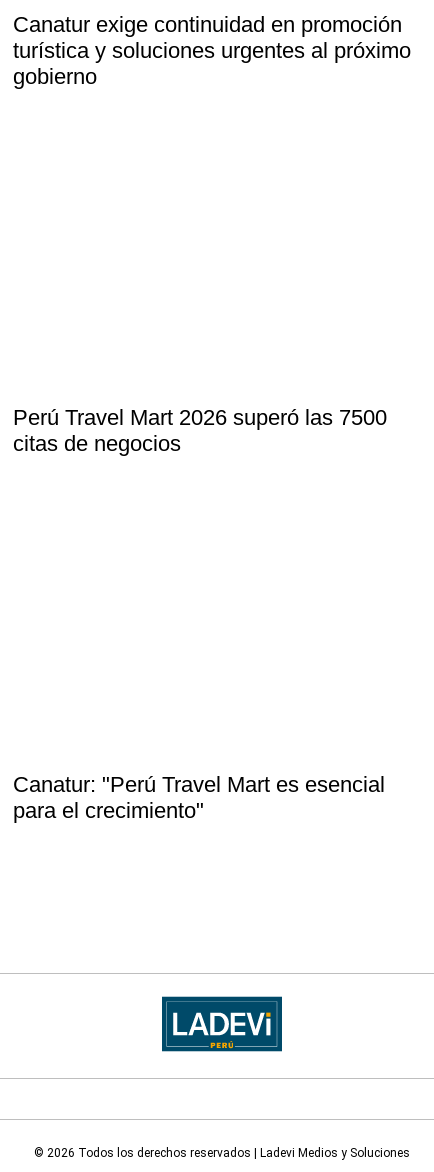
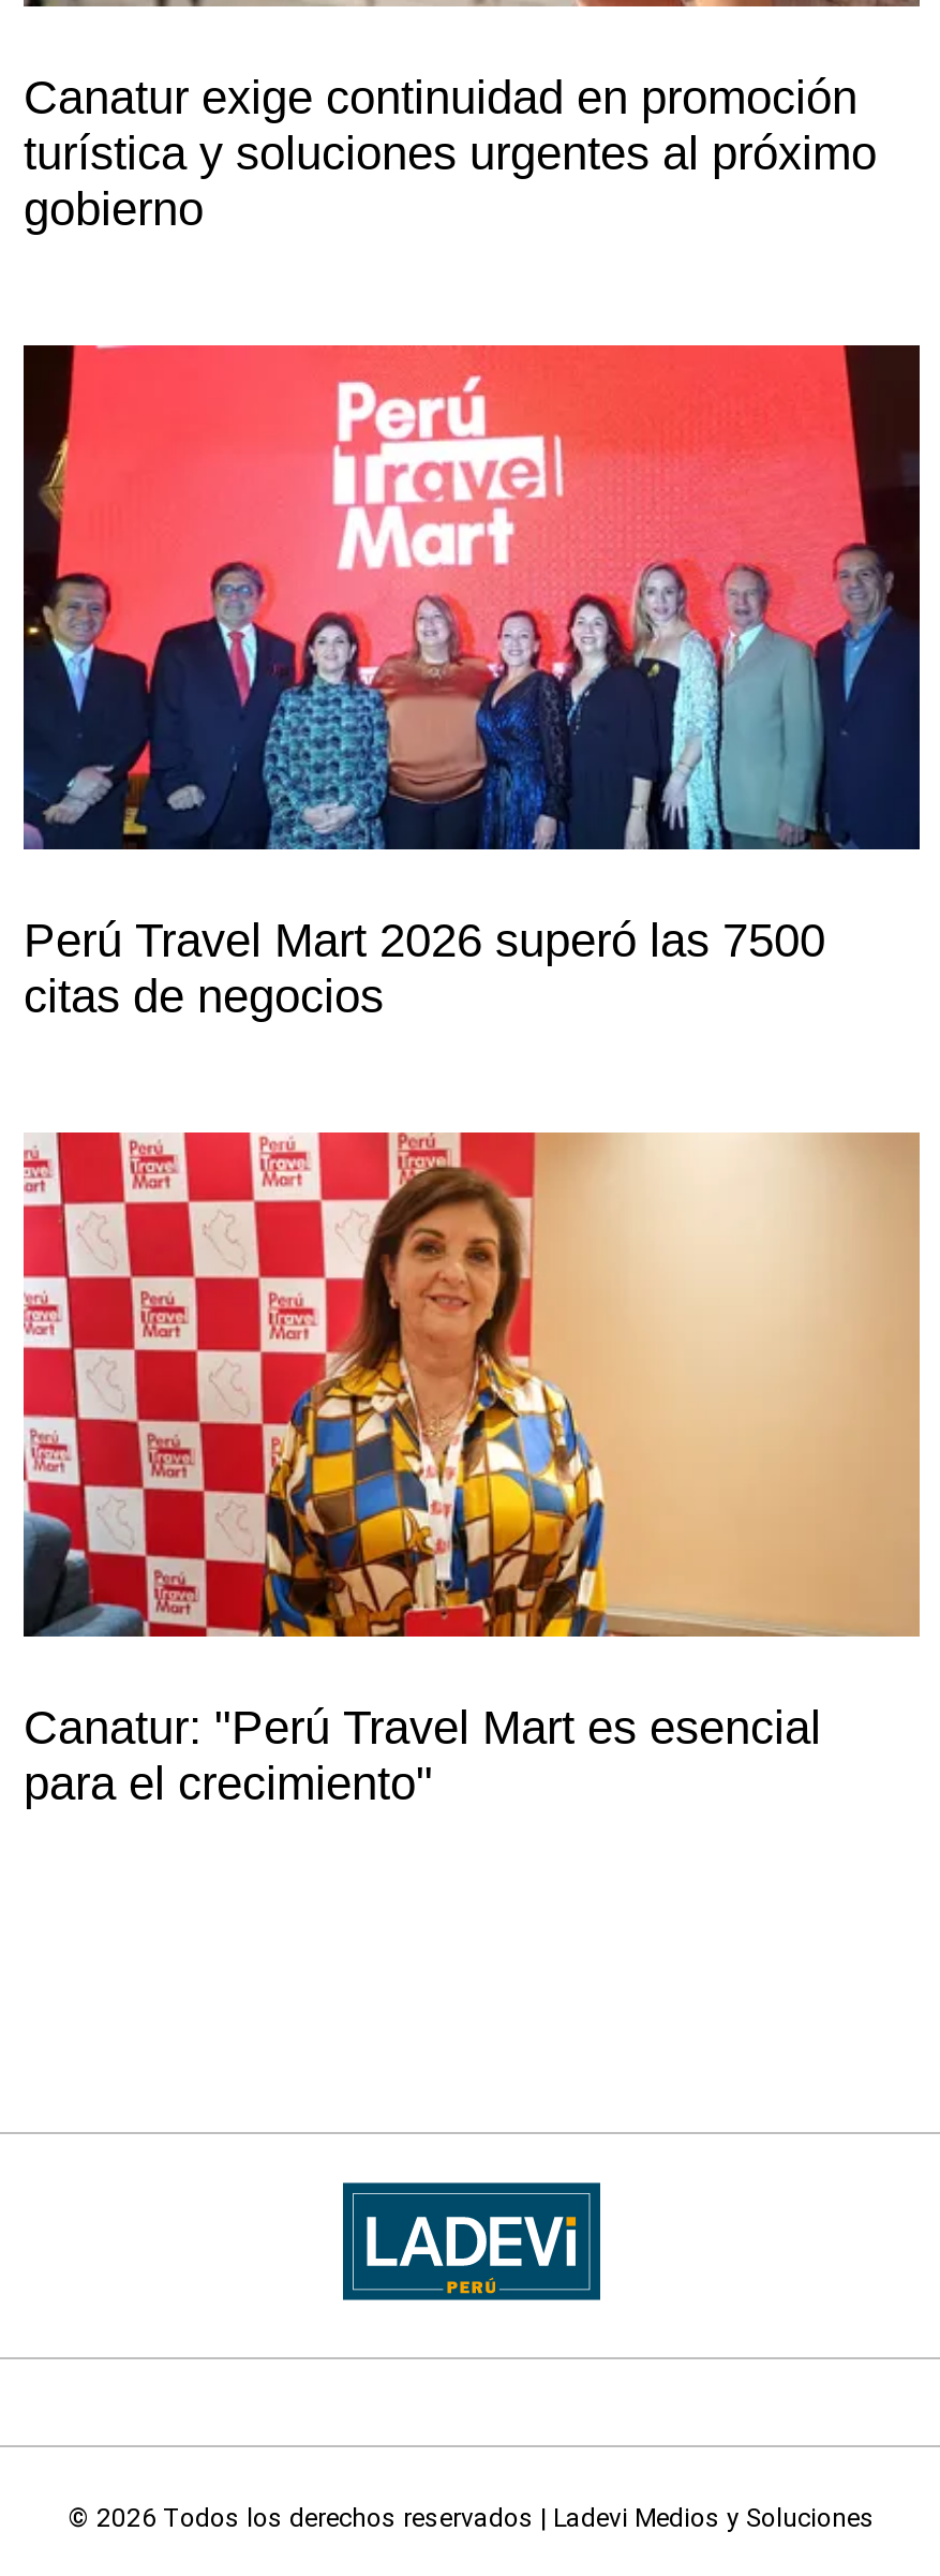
none -> [21,343,922,852] [image]
none -> [21,1130,922,1639] [image]

